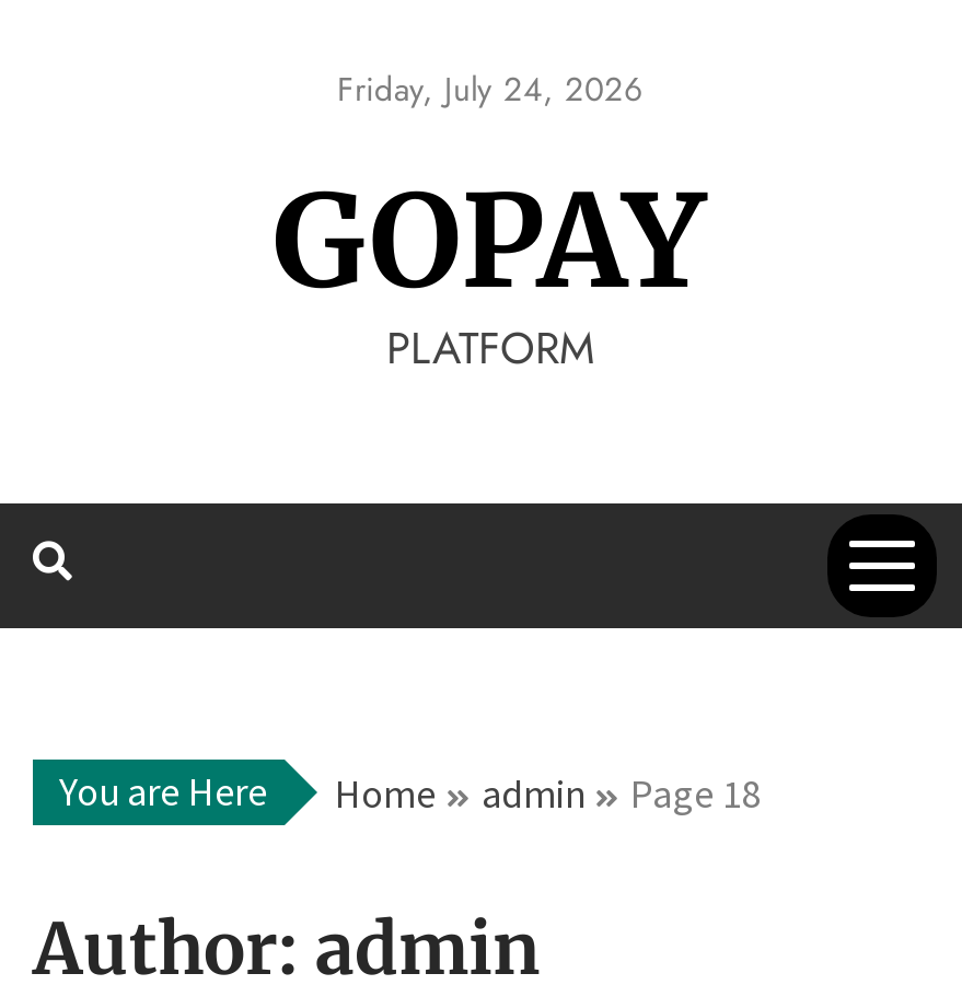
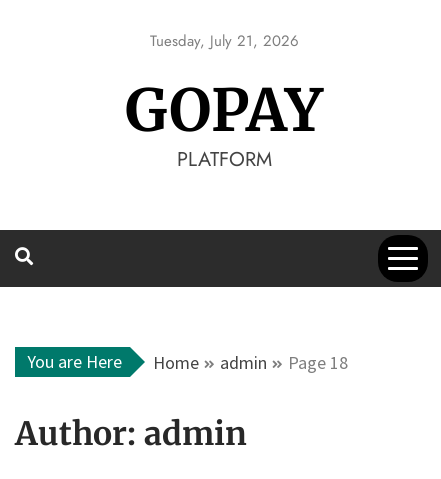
[337,66,644,114] Friday, July 24, 2026 -> [149,30,298,52] Tuesday, July 21, 2026

